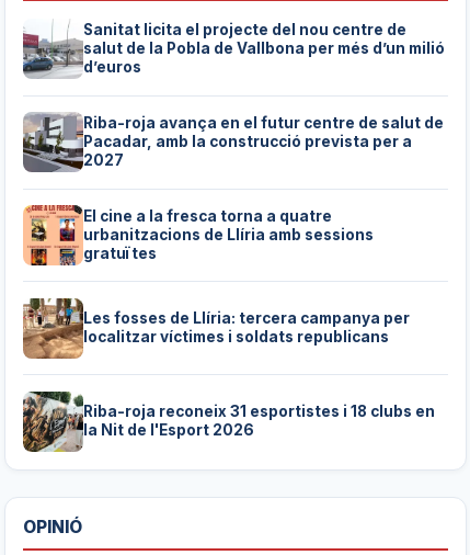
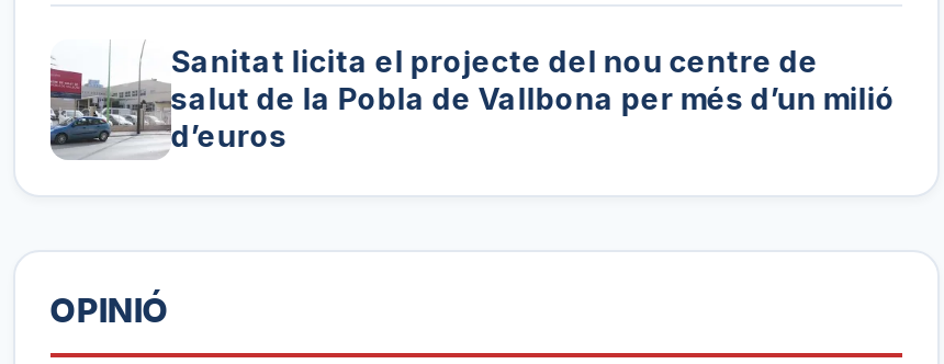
[22,112,443,262] [image] | Riba-roja avança en el futur centre de salut de | Pacadar, amb la construcció prevista per a | 2027 | El cine a la fresca torna a quatre | urbanitzacions de Llíria amb sessions | gratuïtes -> none
[22,204,67,267] [image] -> none
[22,297,410,360] [image] | Les fosses de Llíria: tercera campanya per | localitzar víctimes i soldats republicans -> none
[22,390,435,453] [image] | Riba-roja reconeix 31 esportistes i 18 clubs en | la Nit de l'Esport 2026 -> none

